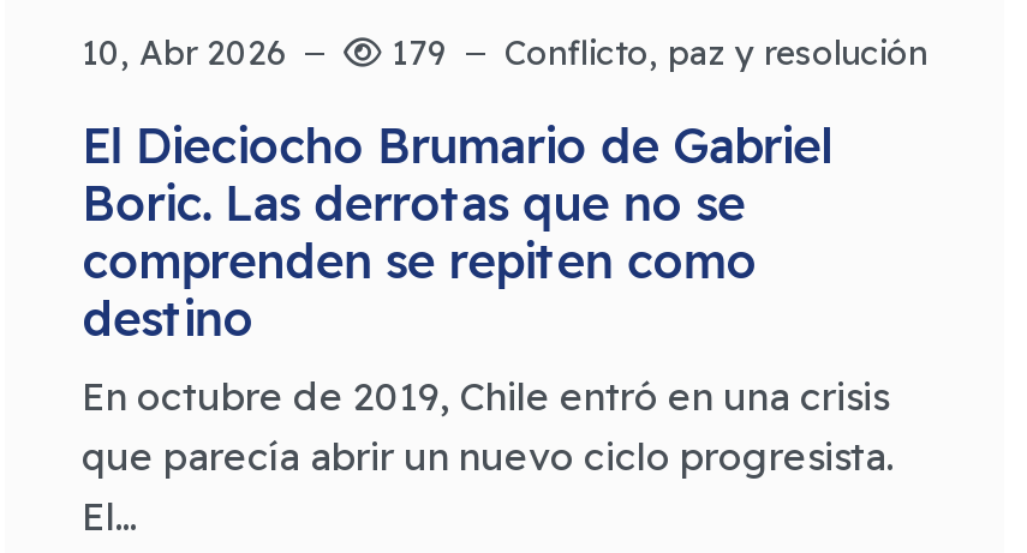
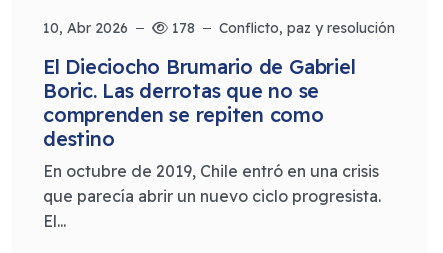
[392,31,927,74] 179 Conflicto, paz y resolución -> [172,19,395,37] 178 Conflicto, paz y resolución

